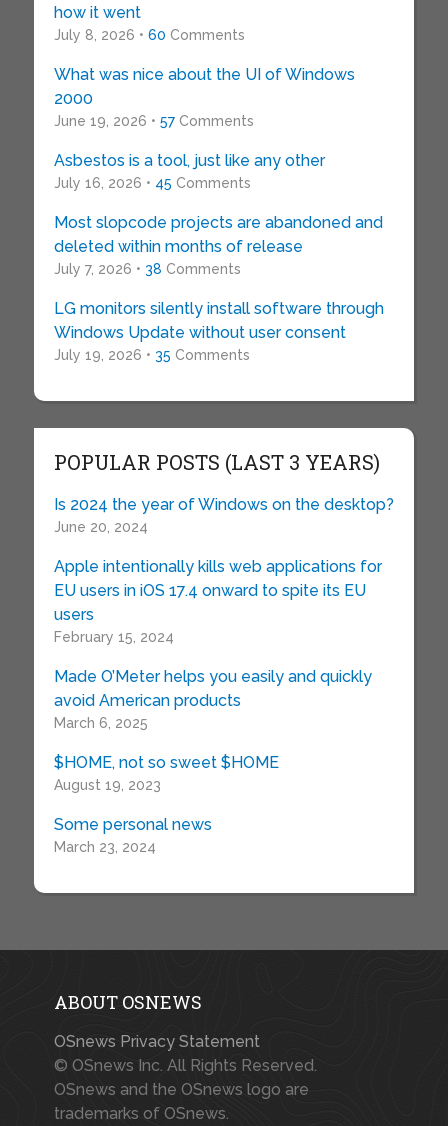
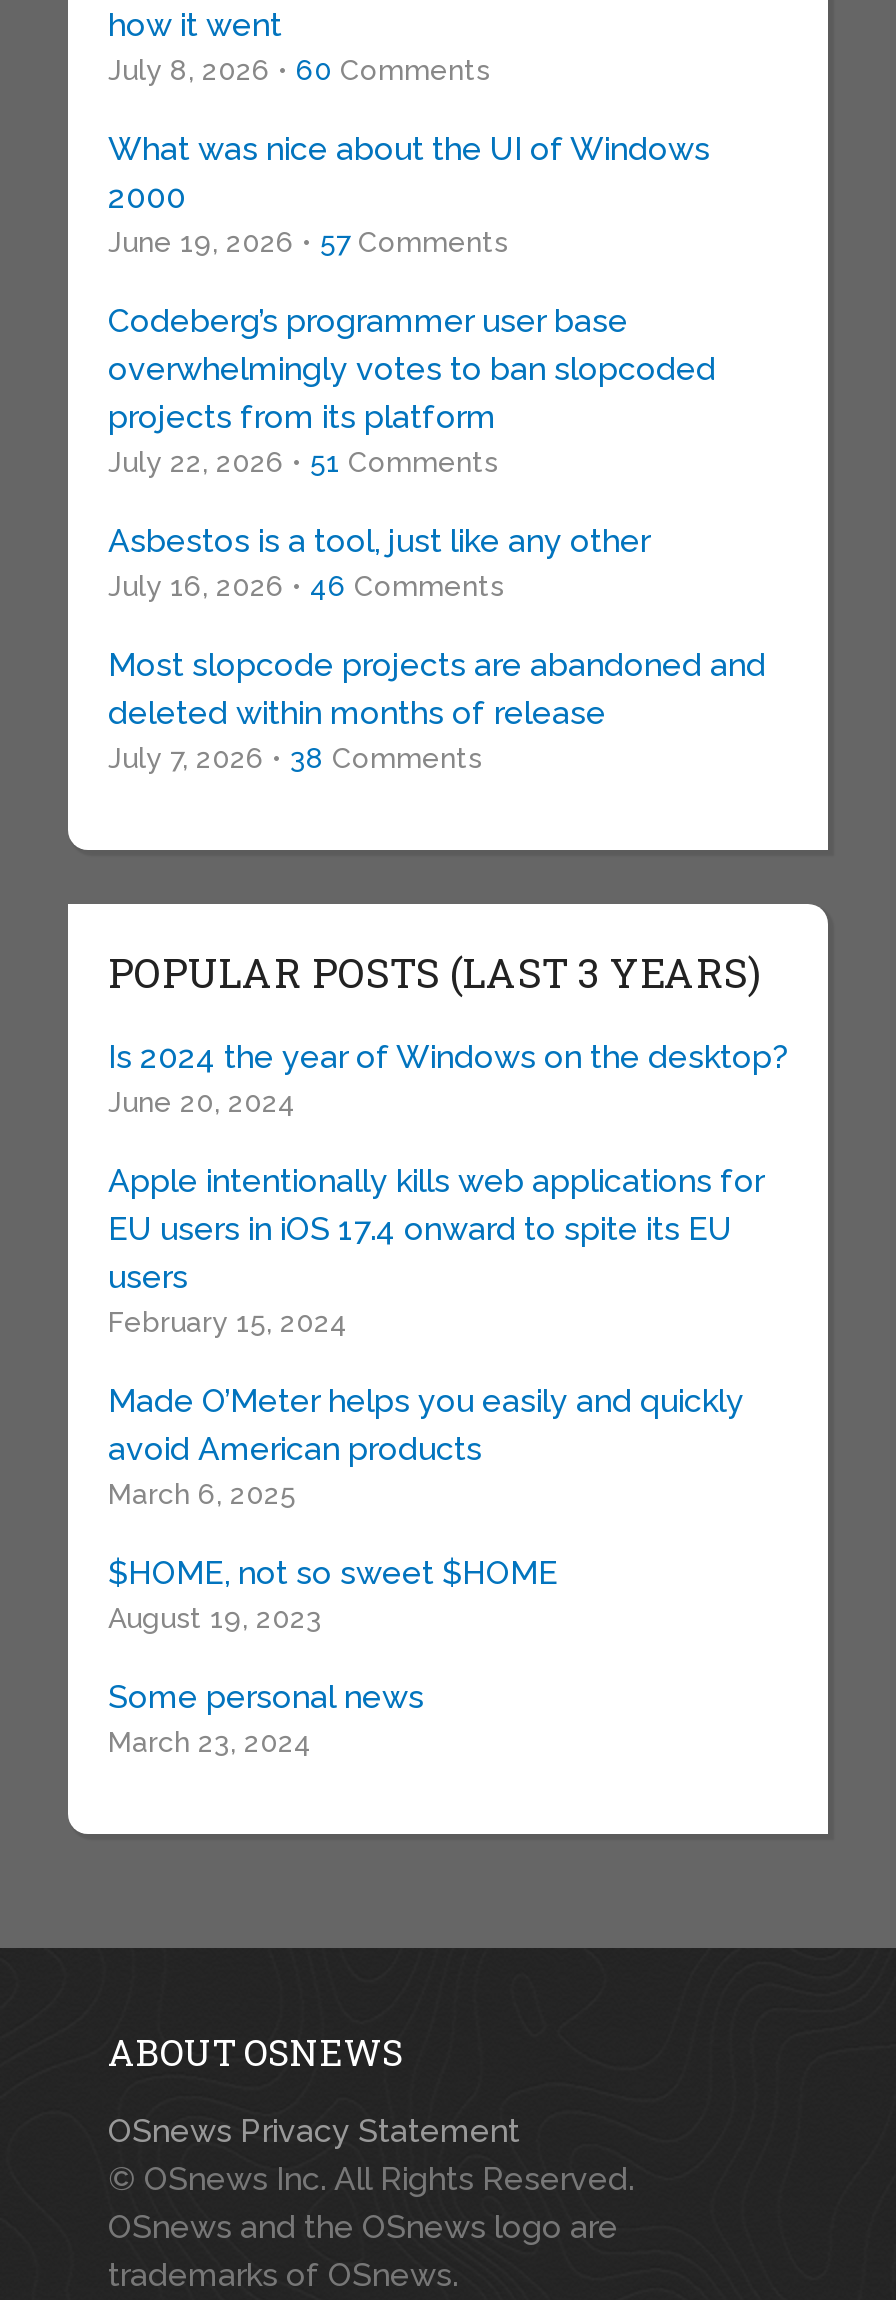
none -> [108,302,716,478] Codeberg’s programmer user base | overwhelmingly votes to ban slopcoded | projects from its platform | July 22, 2026 • 51 Comments
moved [54,151,325,170] -> [108,522,650,560]: Asbestos is a tool, just like any other
[54,175,251,191] July 16, 2026 • 45 Comments -> [108,570,504,602] July 16, 2026 • 46 Comments
moved [54,213,383,277] -> [108,646,766,774]: Most slopcode projects are abandoned and | deleted within months of release | July 7, 2026 • 38 Comments
[54,299,384,363] LG monitors silently install software through | Windows Update without user consent | July 19, 2026 • 35 Comments -> none

